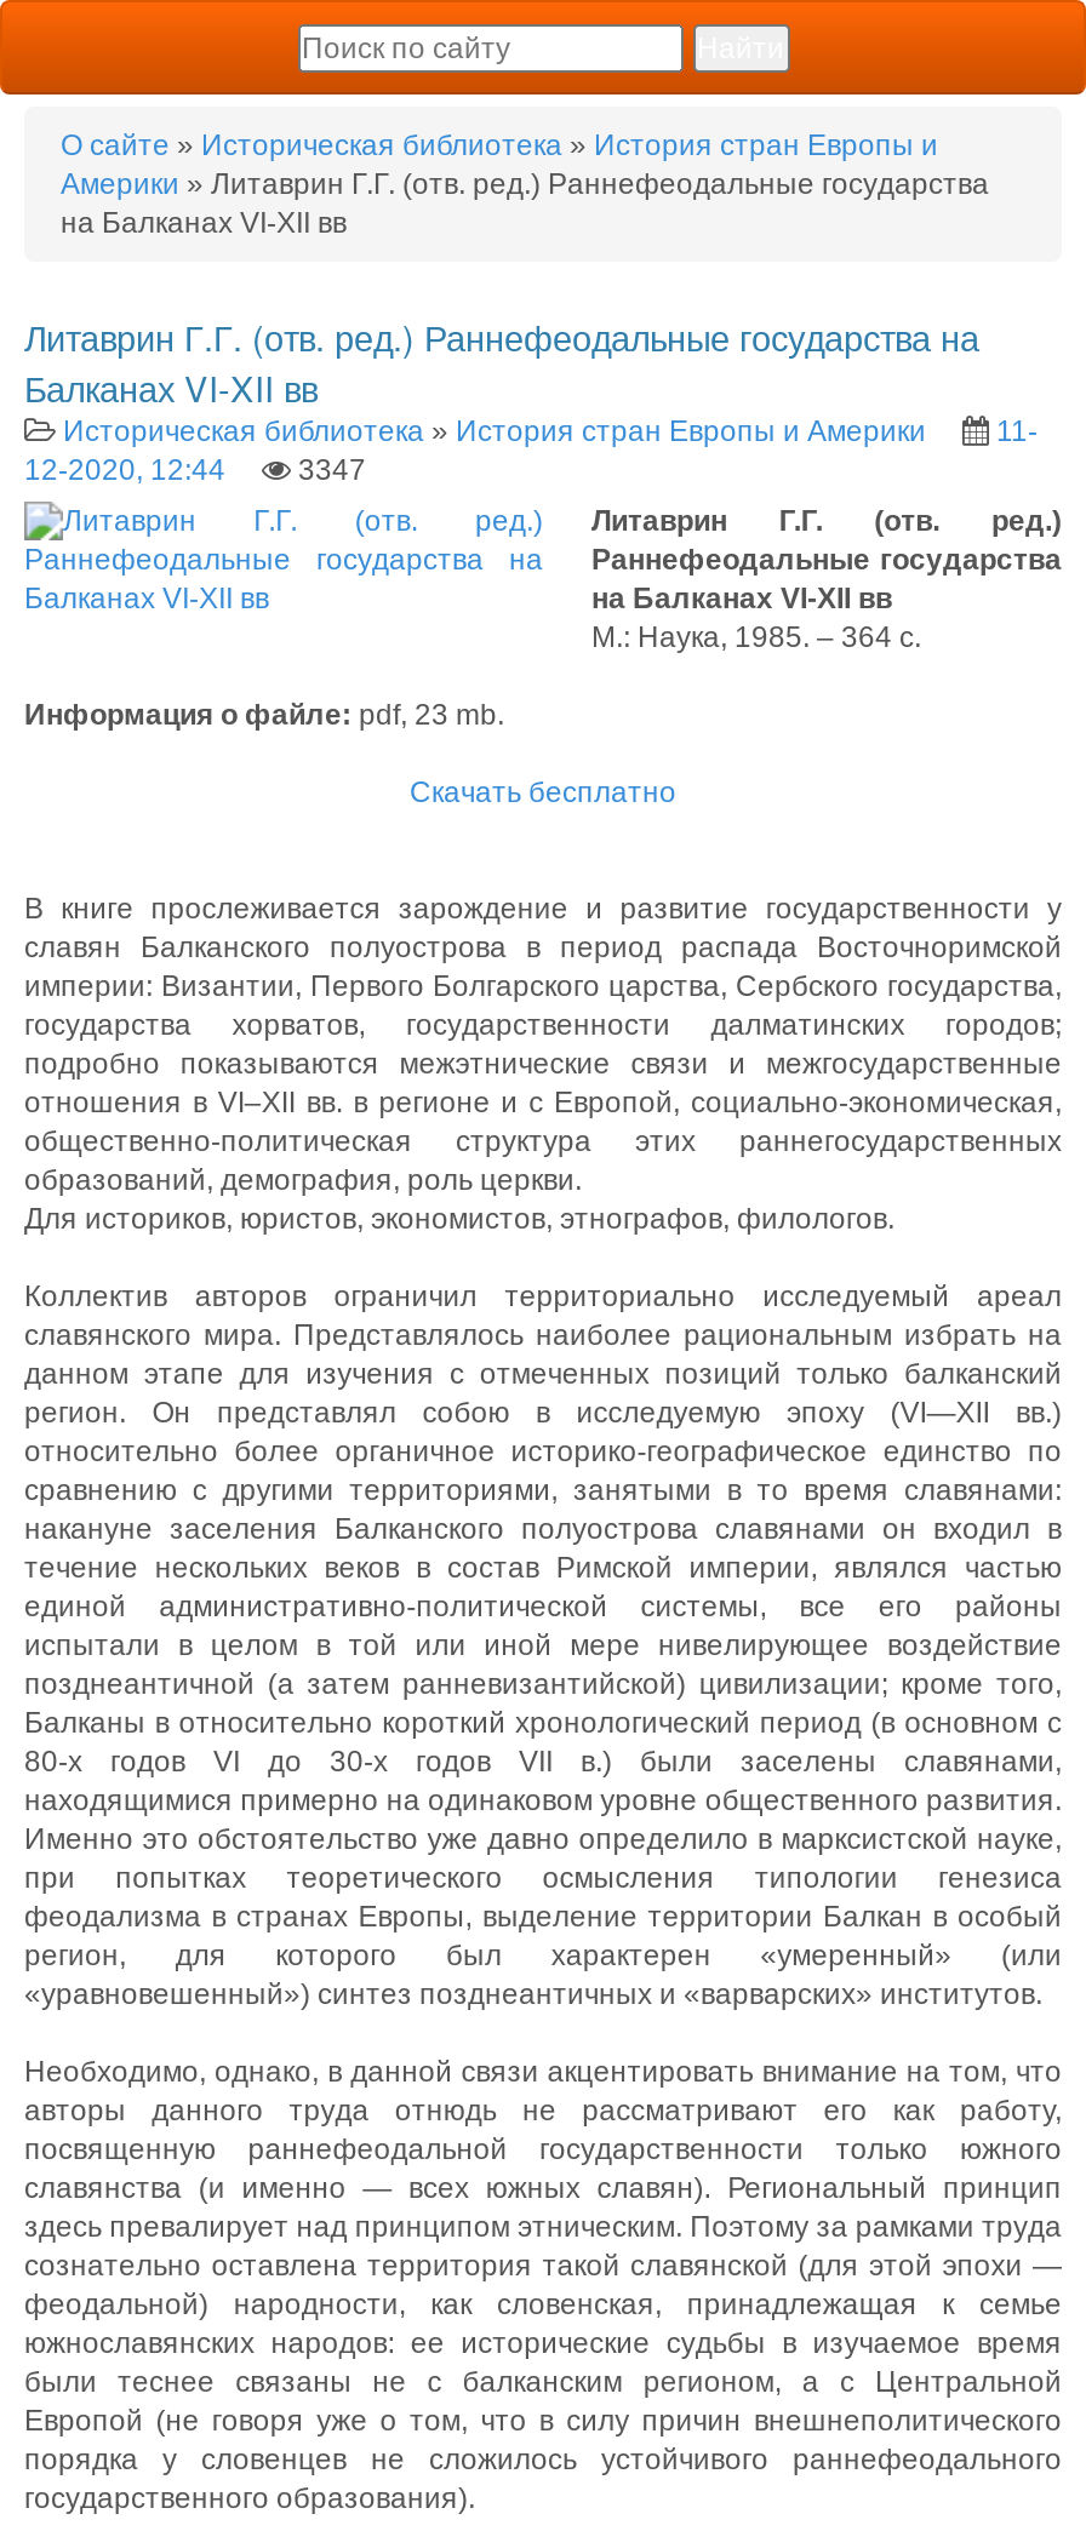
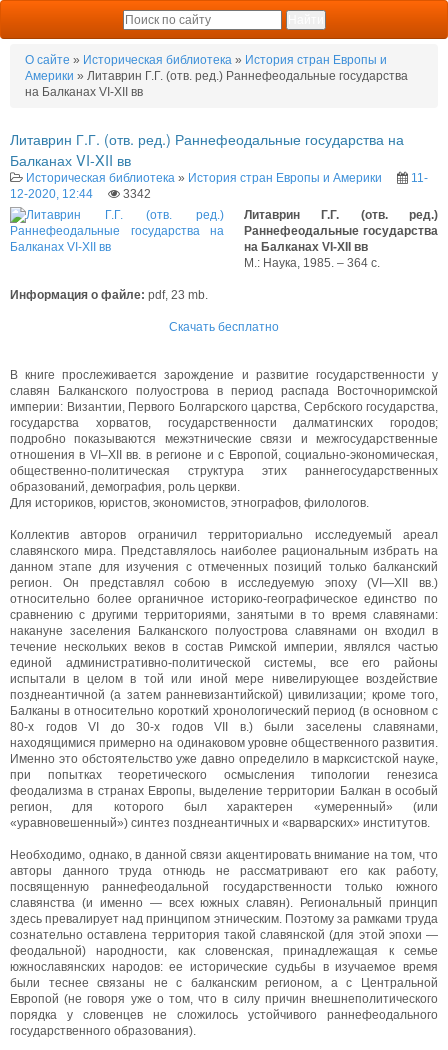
[24,453,395,487] 12-2020, 12:44 3347 -> [10,187,163,201] 12-2020, 12:44 3342

